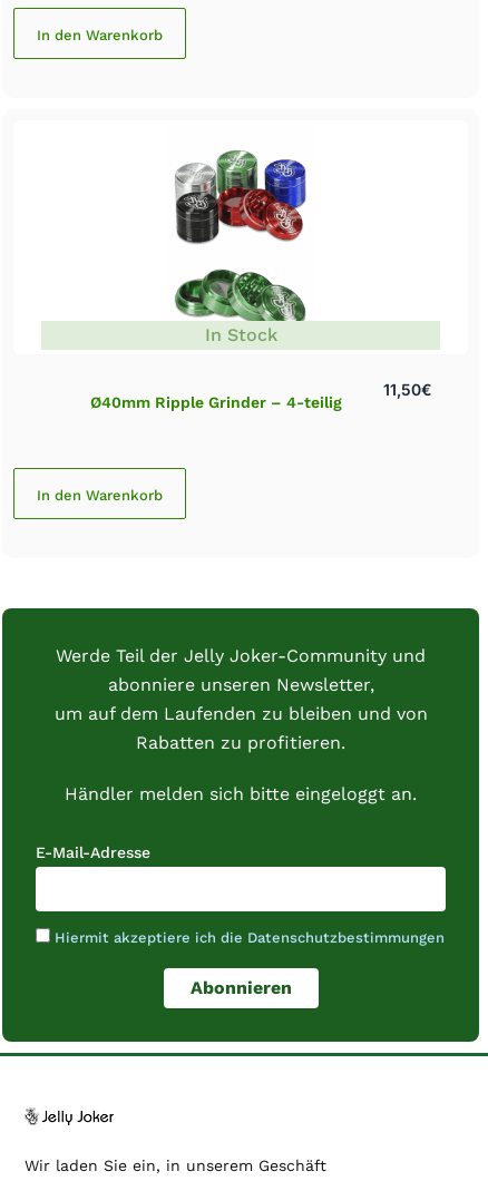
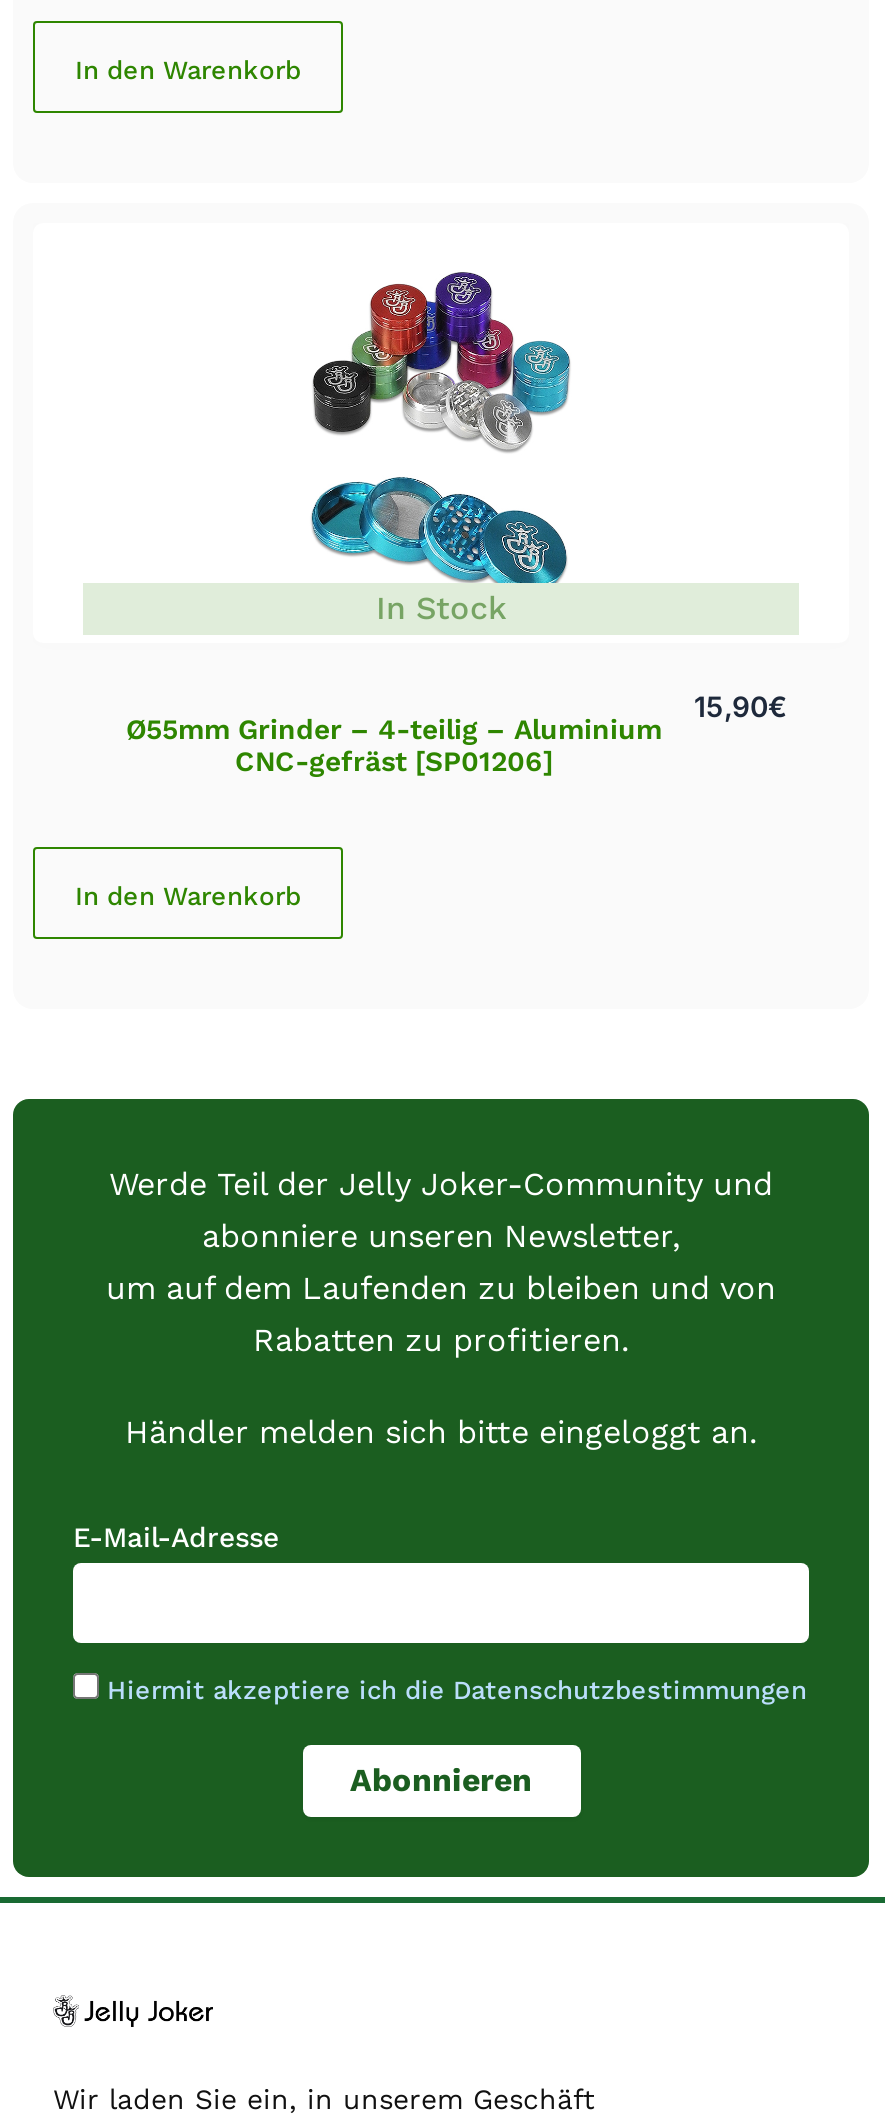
[169,147,312,247] [image] -> [311,269,571,453] [image]
[168,262,311,322] [image] -> [309,475,569,585] [image]
[383,380,432,399] 11,50€ -> [694,689,788,723] 15,90€
[90,393,342,411] Ø40mm Ripple Grinder – 4-teilig -> [126,713,662,777] Ø55mm Grinder – 4-teilig – Aluminium | CNC-gefräst [SP01206]

